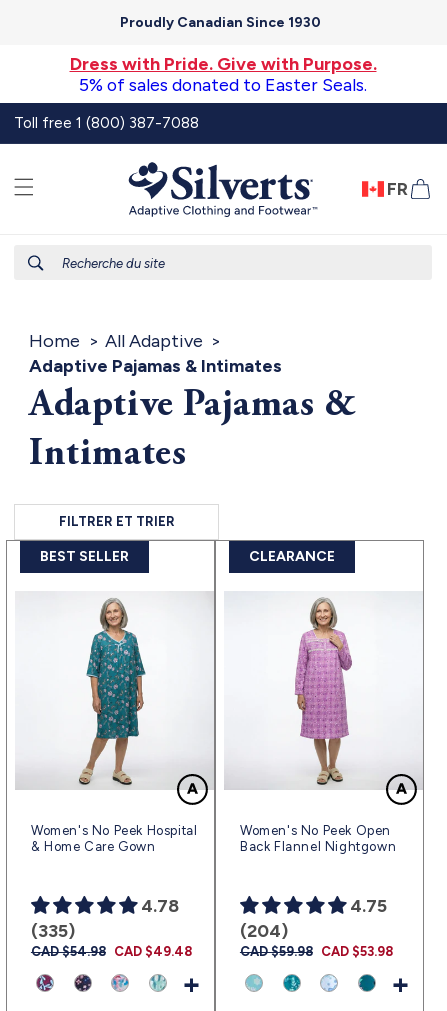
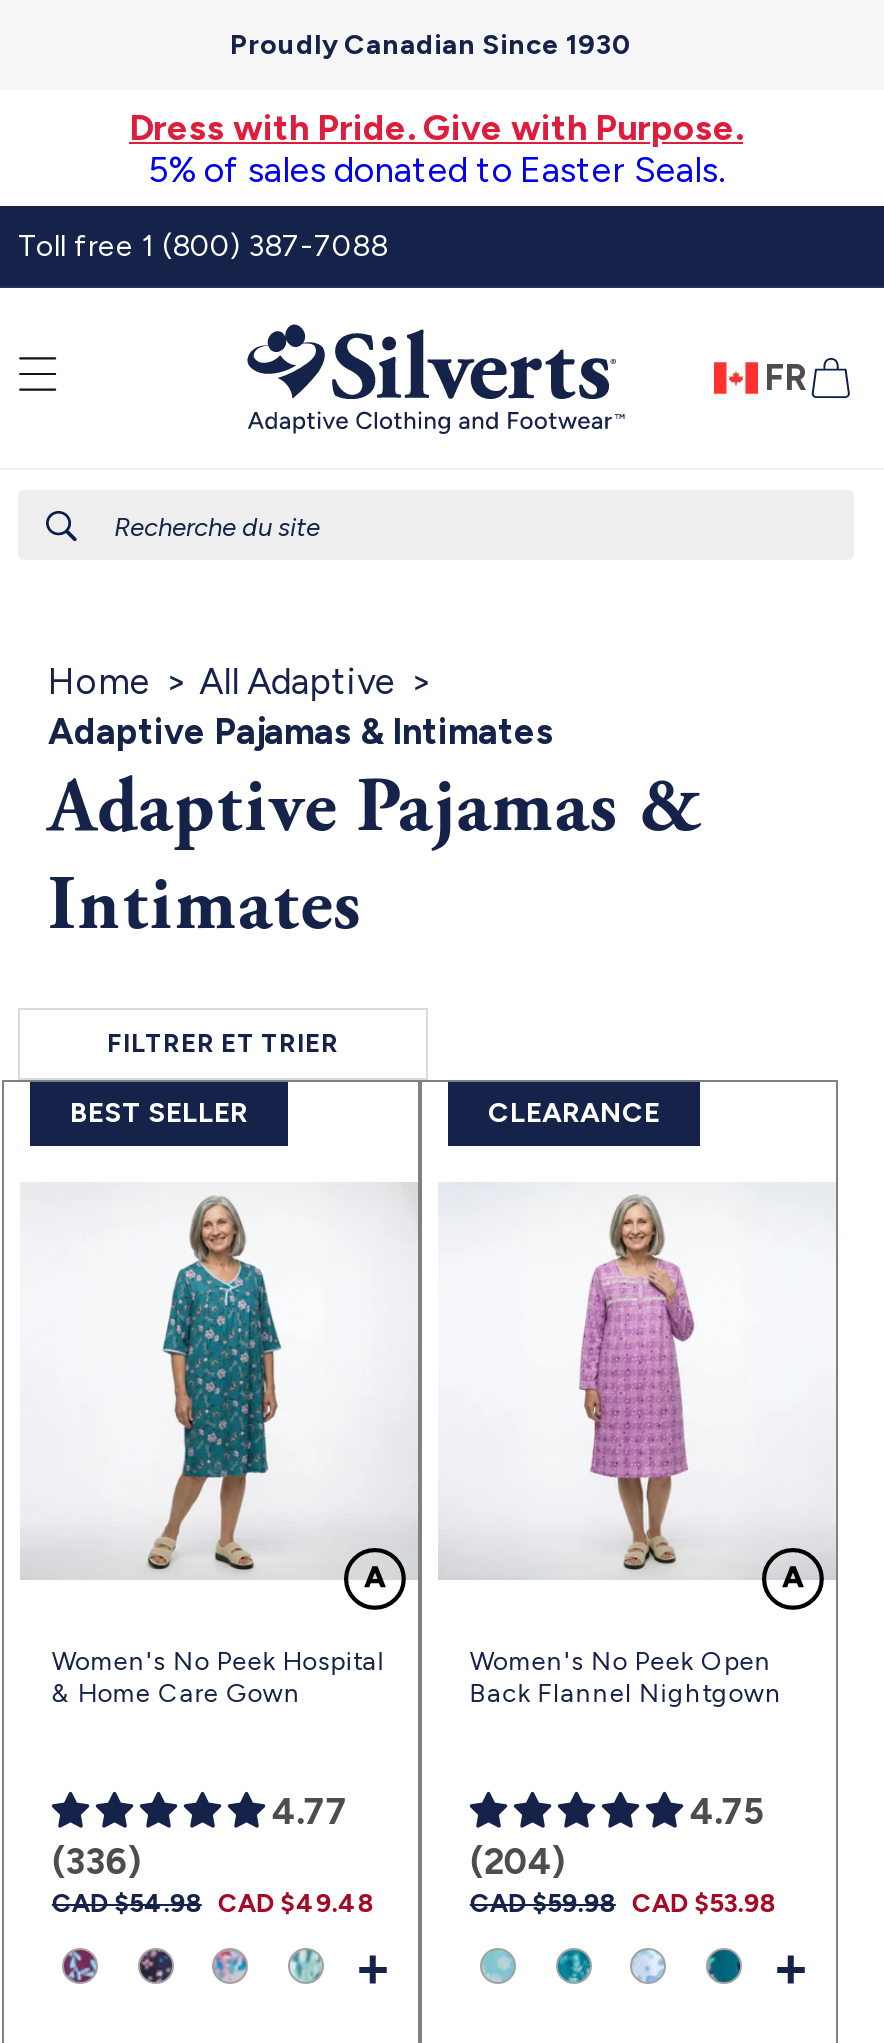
[141,895,179,917] 4.78 -> [272,1790,348,1834] 4.77
[31,920,75,942] (335) -> [52,1840,142,1884] (336)

